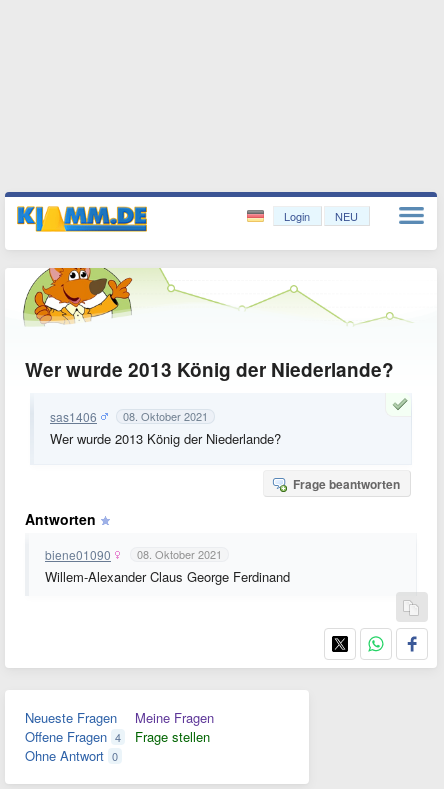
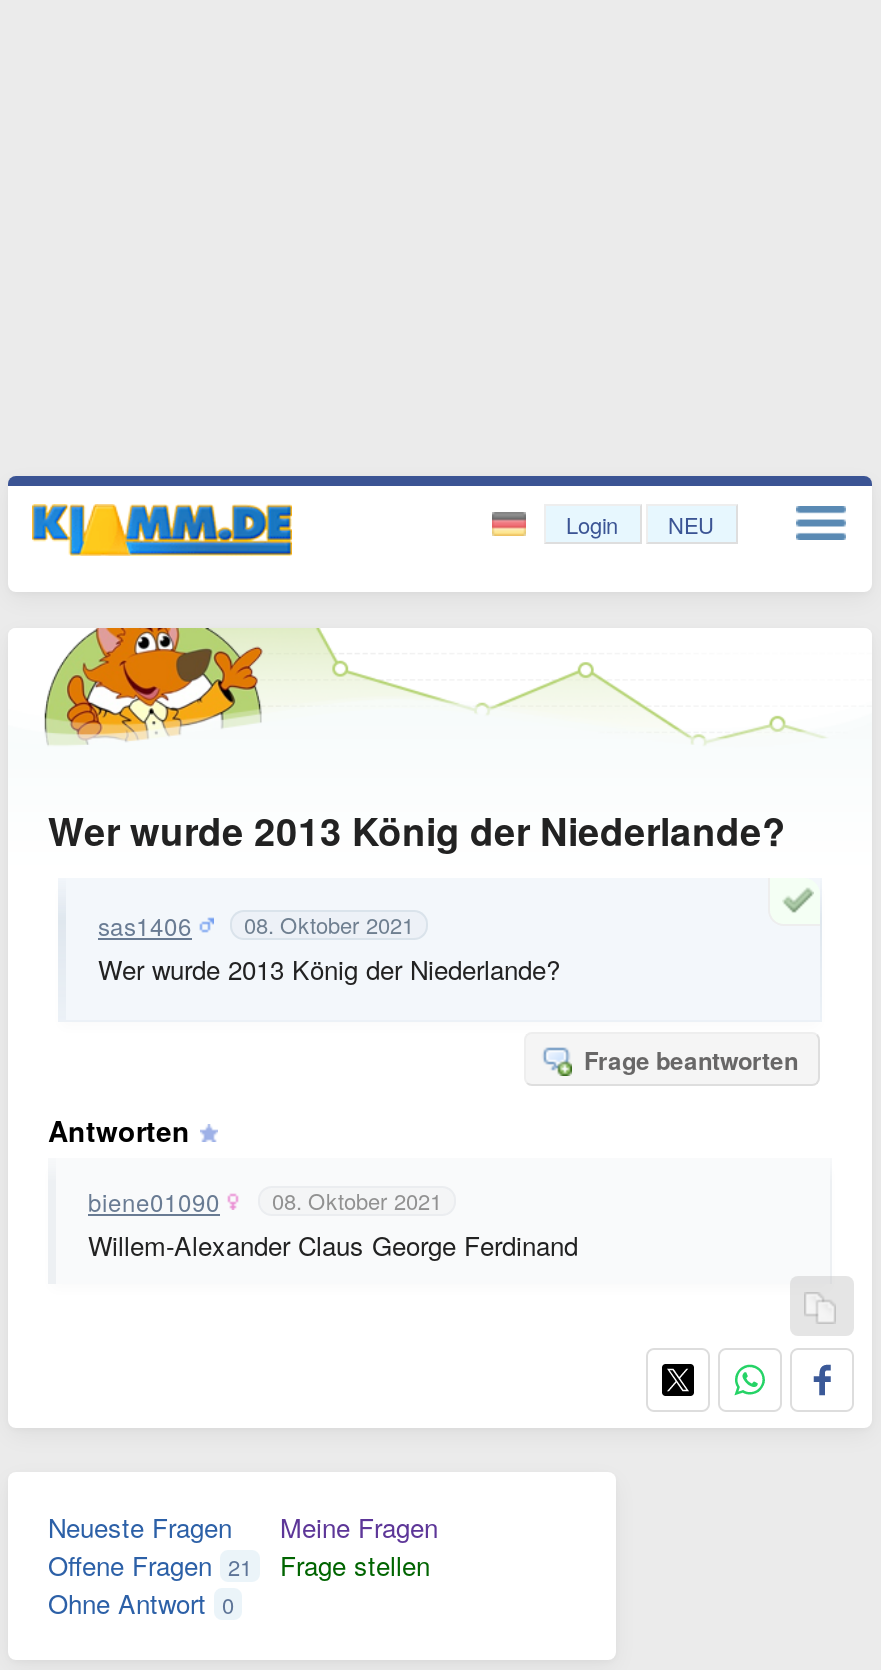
[25,727,121,746] Offene Fragen 4 -> [48,1546,252,1584] Offene Fragen 21

